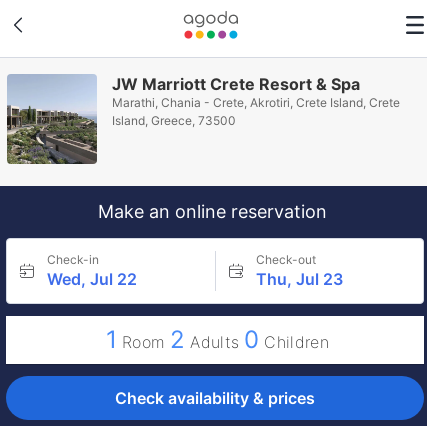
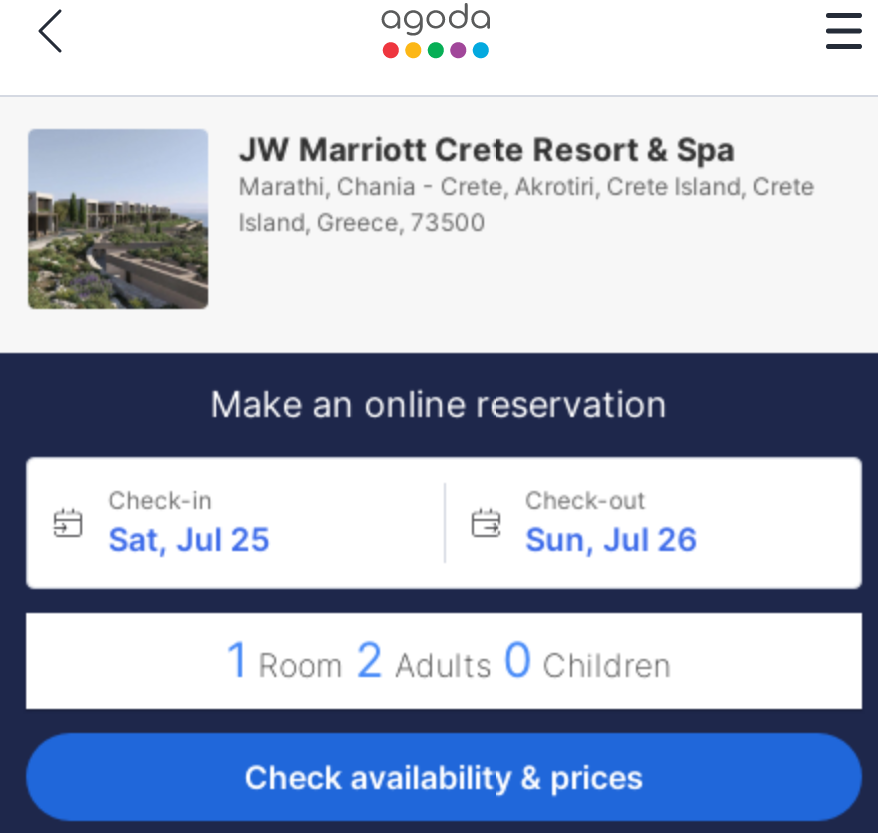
[47,269,137,289] Wed, Jul 22 -> [108,519,270,559] Sat, Jul 25
[255,269,342,289] Thu, Jul 23 -> [525,519,697,559] Sun, Jul 26

